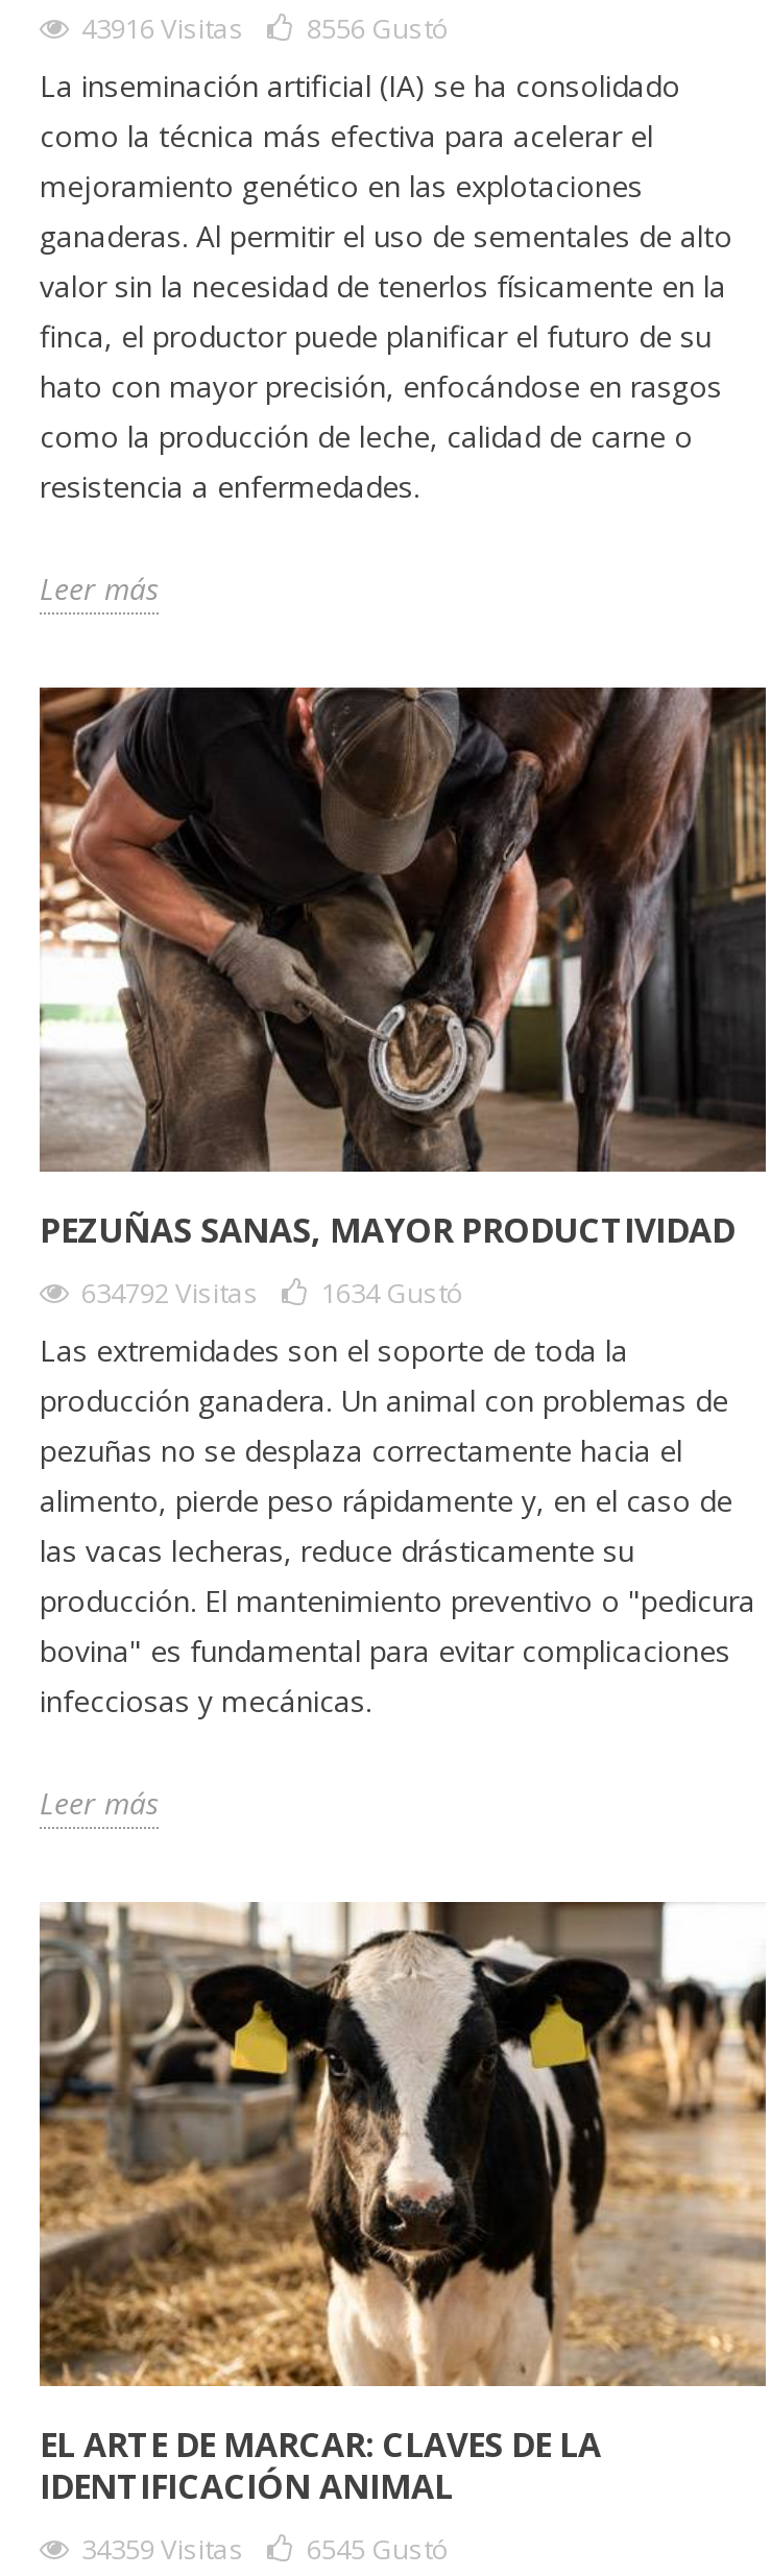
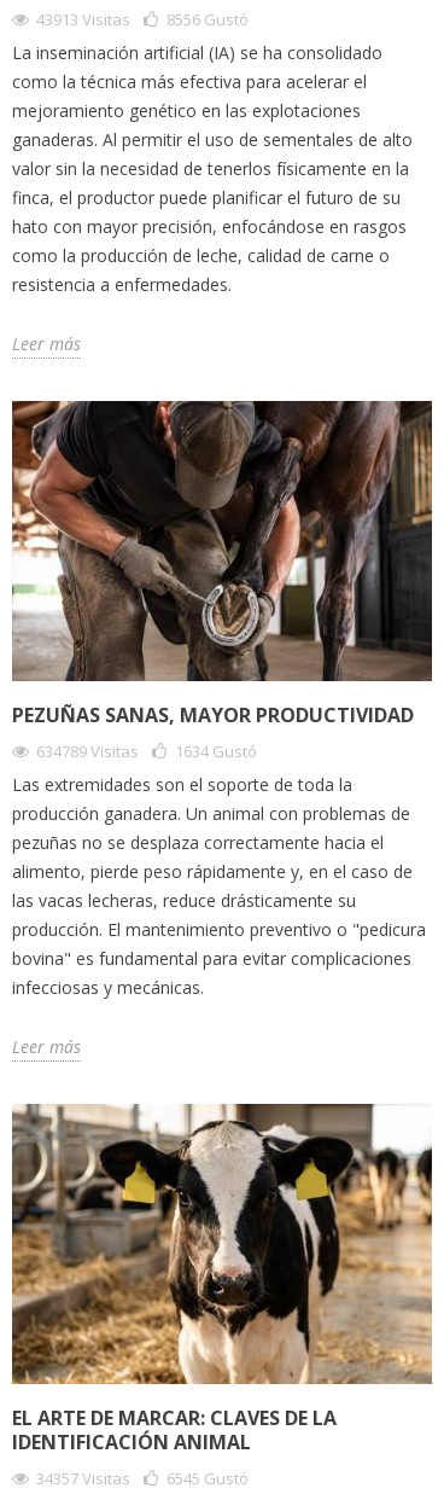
[81,9,449,47] 43916 Visitas 8556 Gustó -> [36,8,249,30] 43913 Visitas 8556 Gustó
[81,1274,463,1311] 634792 Visitas 1634 Gustó -> [36,740,257,762] 634789 Visitas 1634 Gustó
[81,2530,449,2567] 34359 Visitas 6545 Gustó -> [36,1467,249,1489] 34357 Visitas 6545 Gustó

